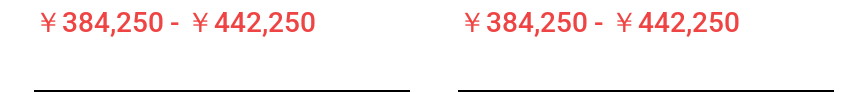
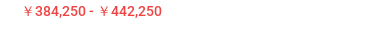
[458,6,740,38] ￥384,250 - ￥442,250 -> none

